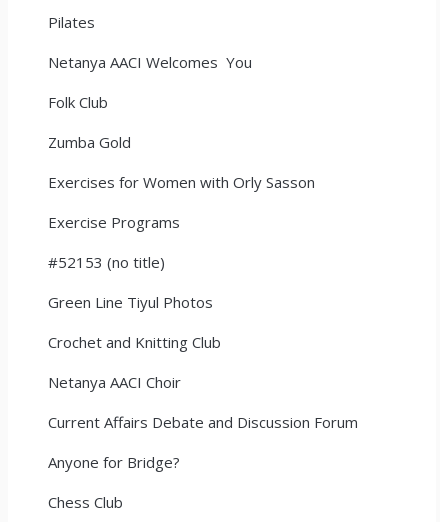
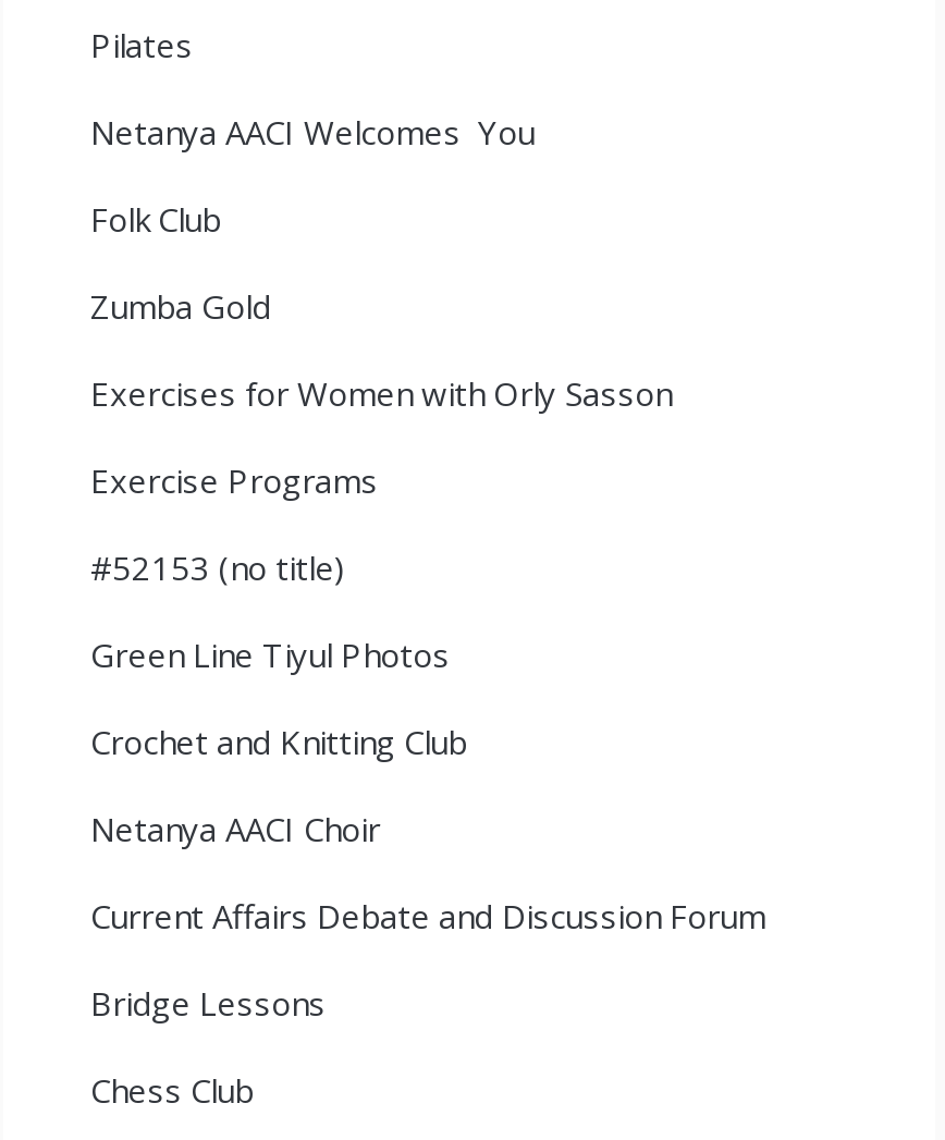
[48,452,180,472] Anyone for Bridge? -> [90,981,326,1025] Bridge Lessons

